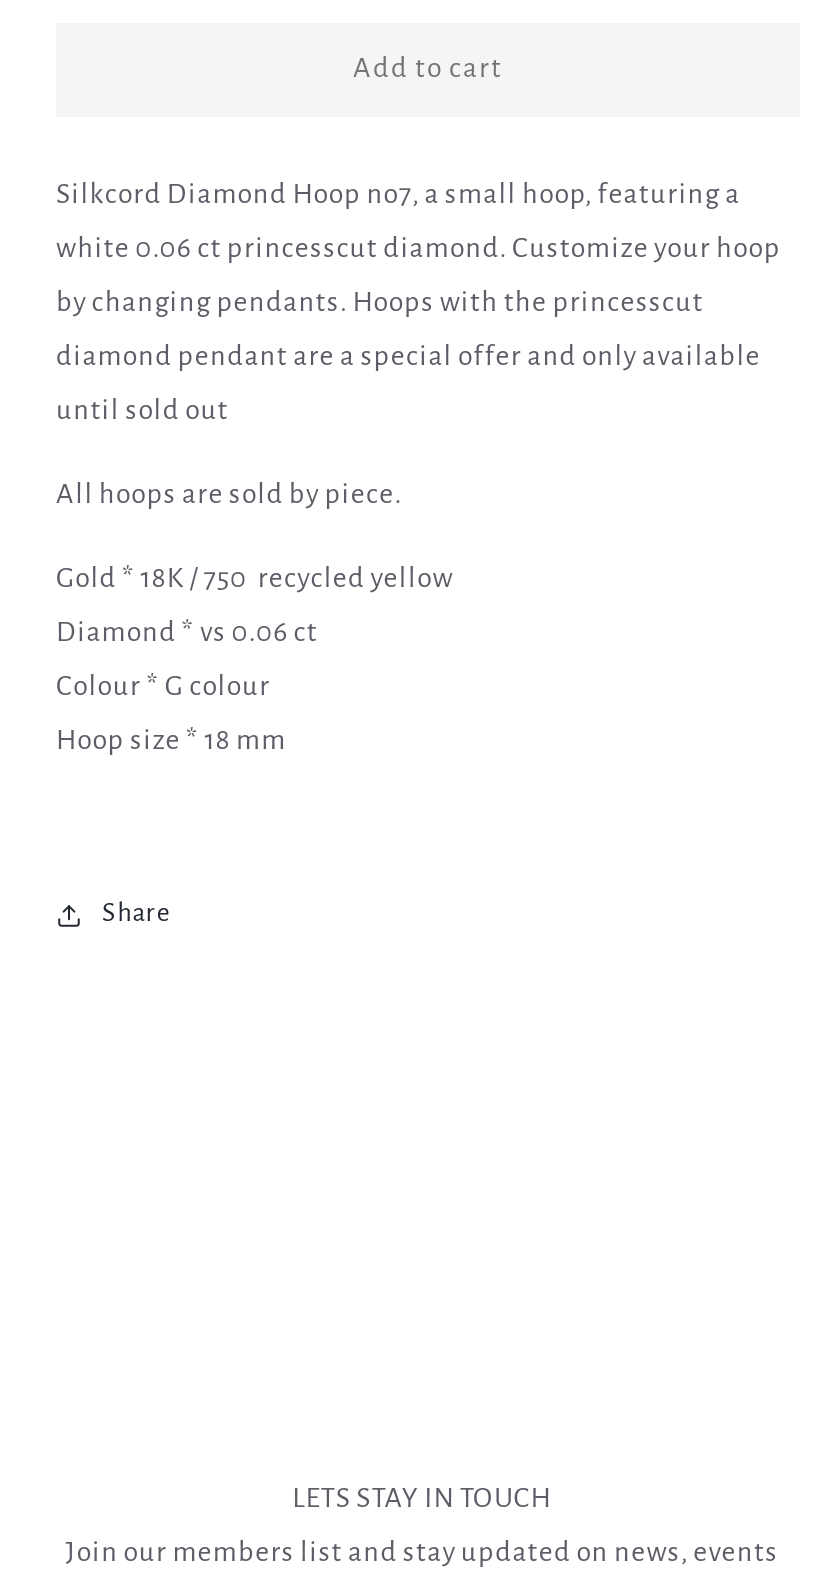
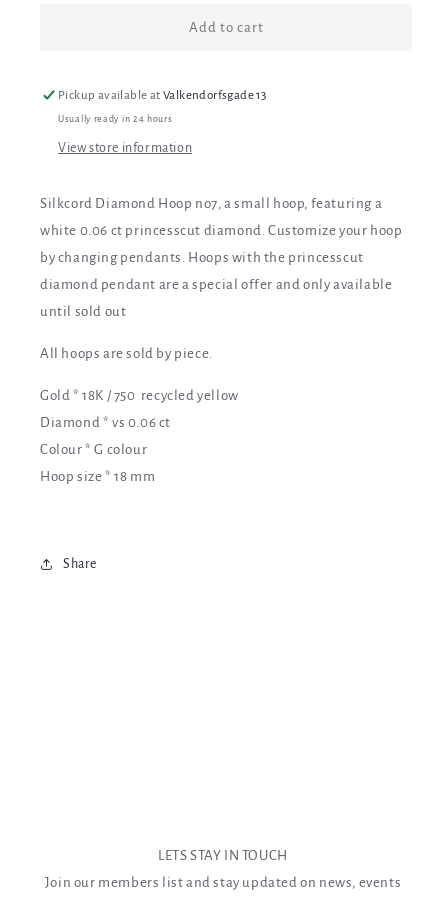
none -> [58,89,266,155] Pickup available at Valkendorfsgade 13 | Usually ready in 24 hours | View store information

